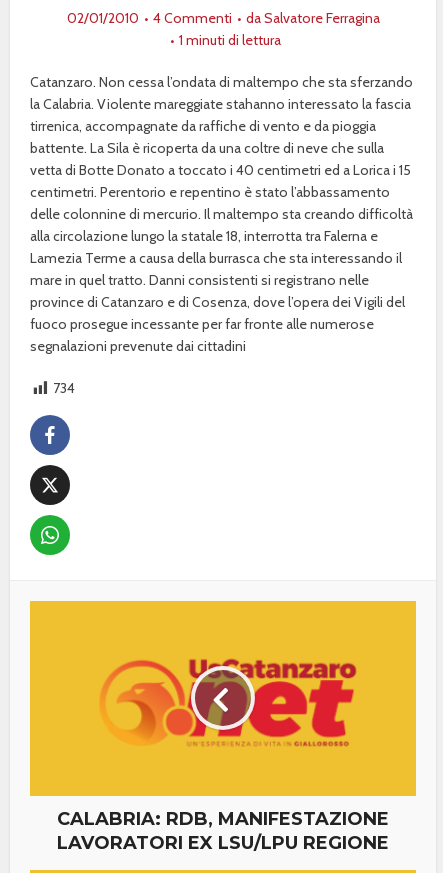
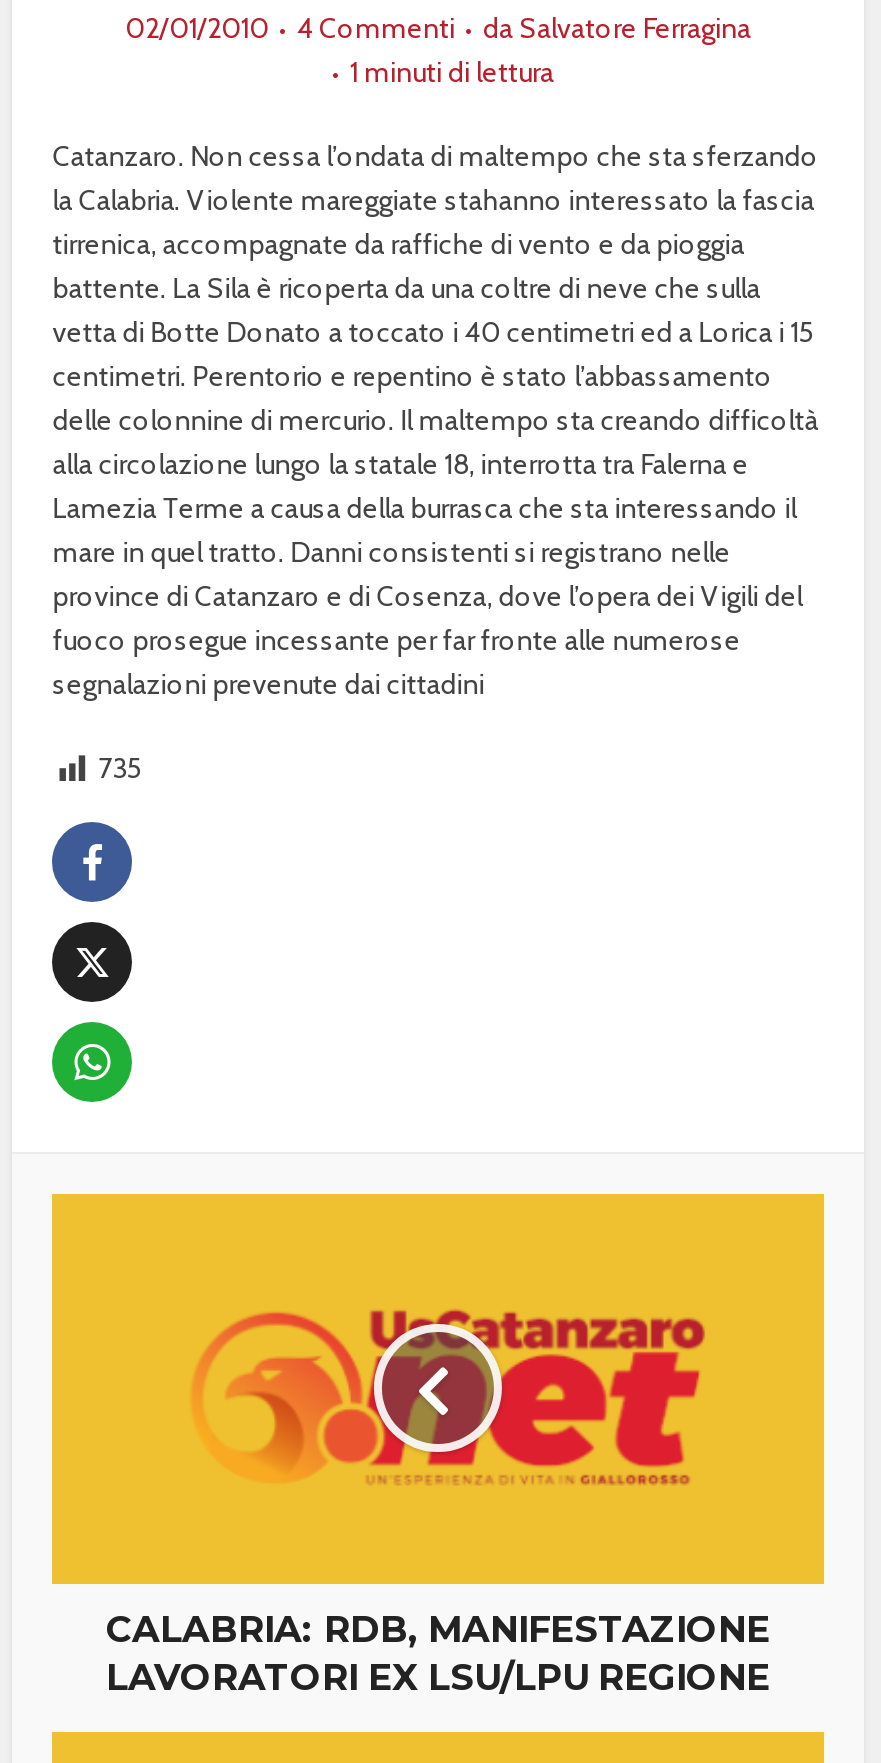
[53,379,75,397] 734 -> [98,750,142,786] 735

